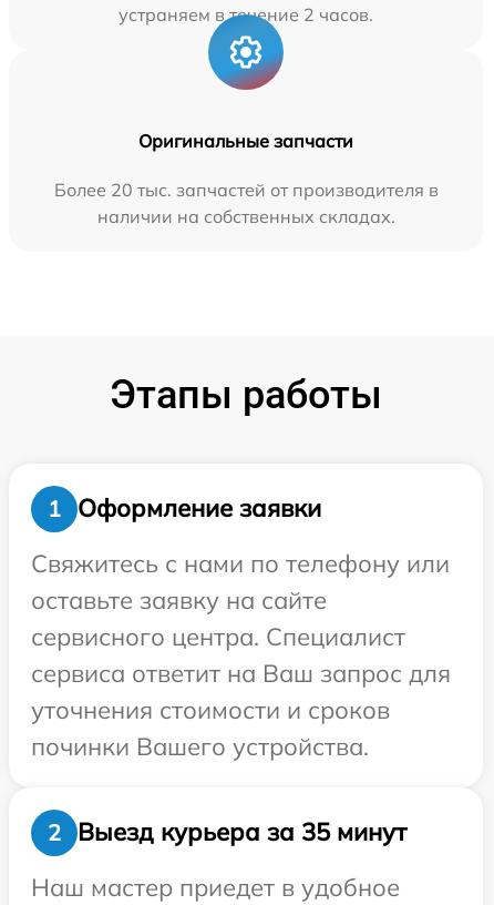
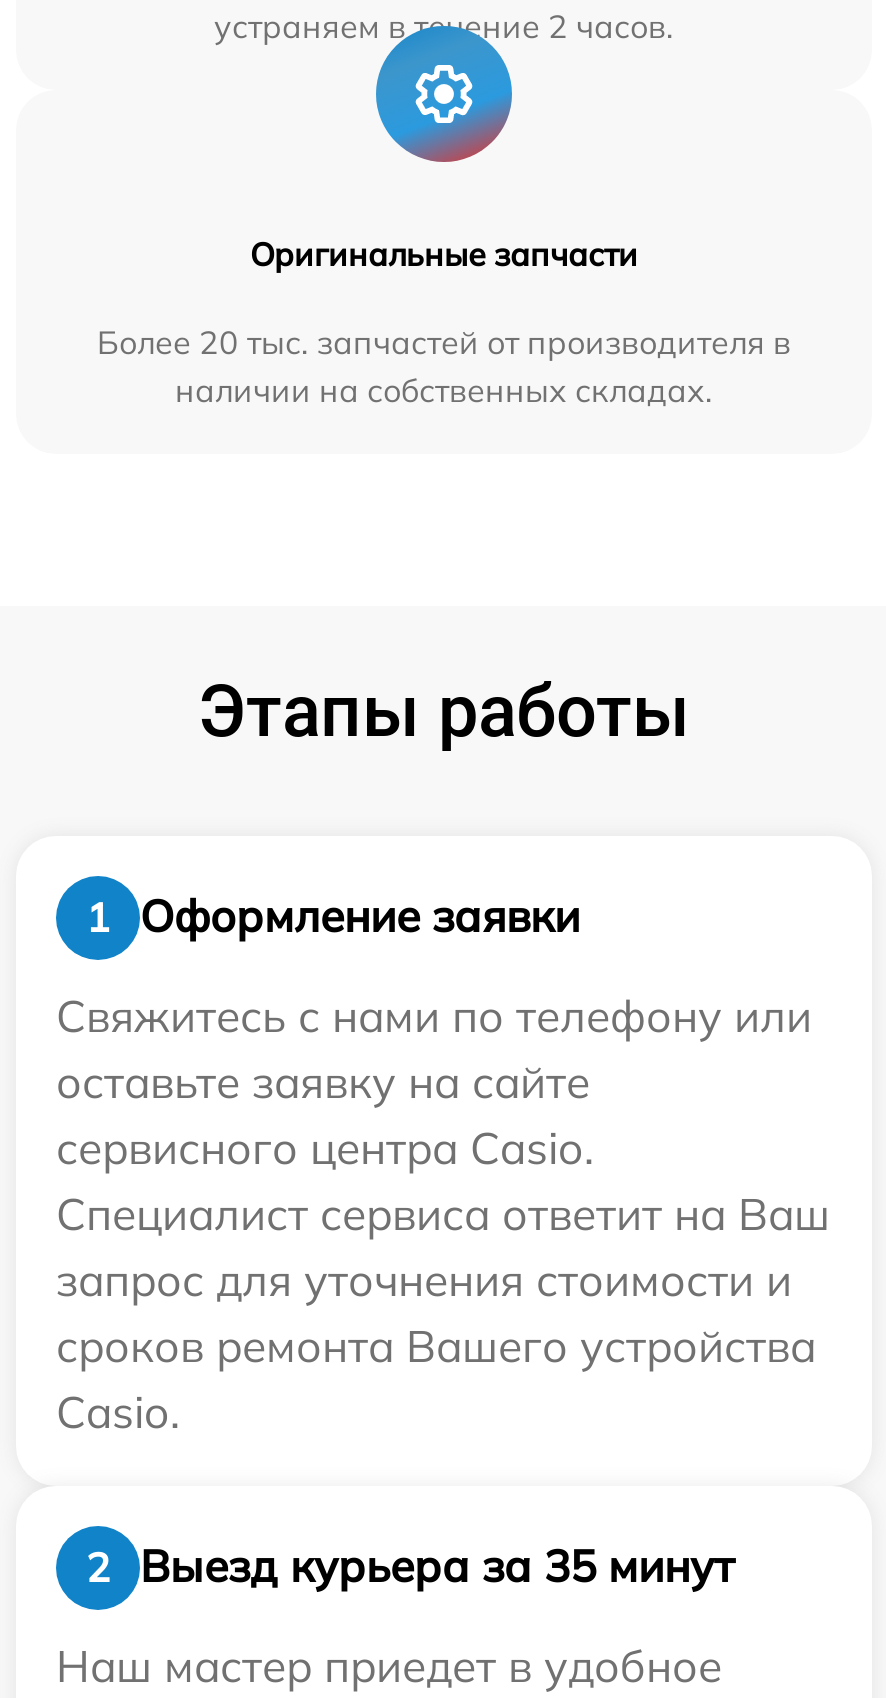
[31,621,451,762] сервисного центра. Специалист | сервиса ответит на Ваш запрос для | уточнения стоимости и сроков | починки Вашего устройства. -> [56,1119,830,1439] сервисного центра Casio. | Специалист сервиса ответит на Ваш | запрос для уточнения стоимости и | сроков ремонта Вашего устройства | Casio.

